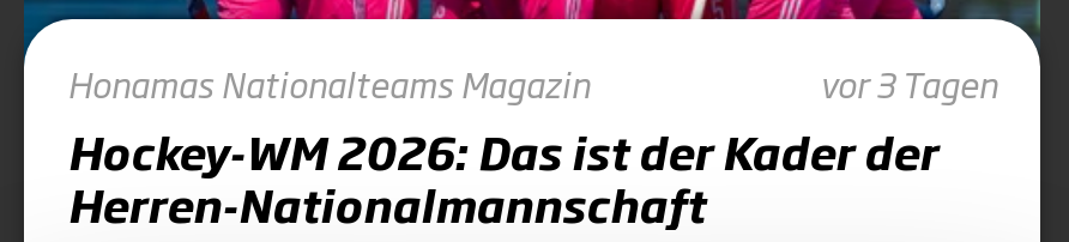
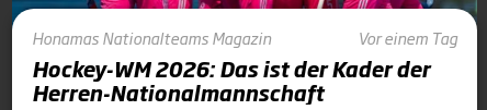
[820,58,997,108] vor 3 Tagen -> [358,26,457,49] Vor einem Tag

